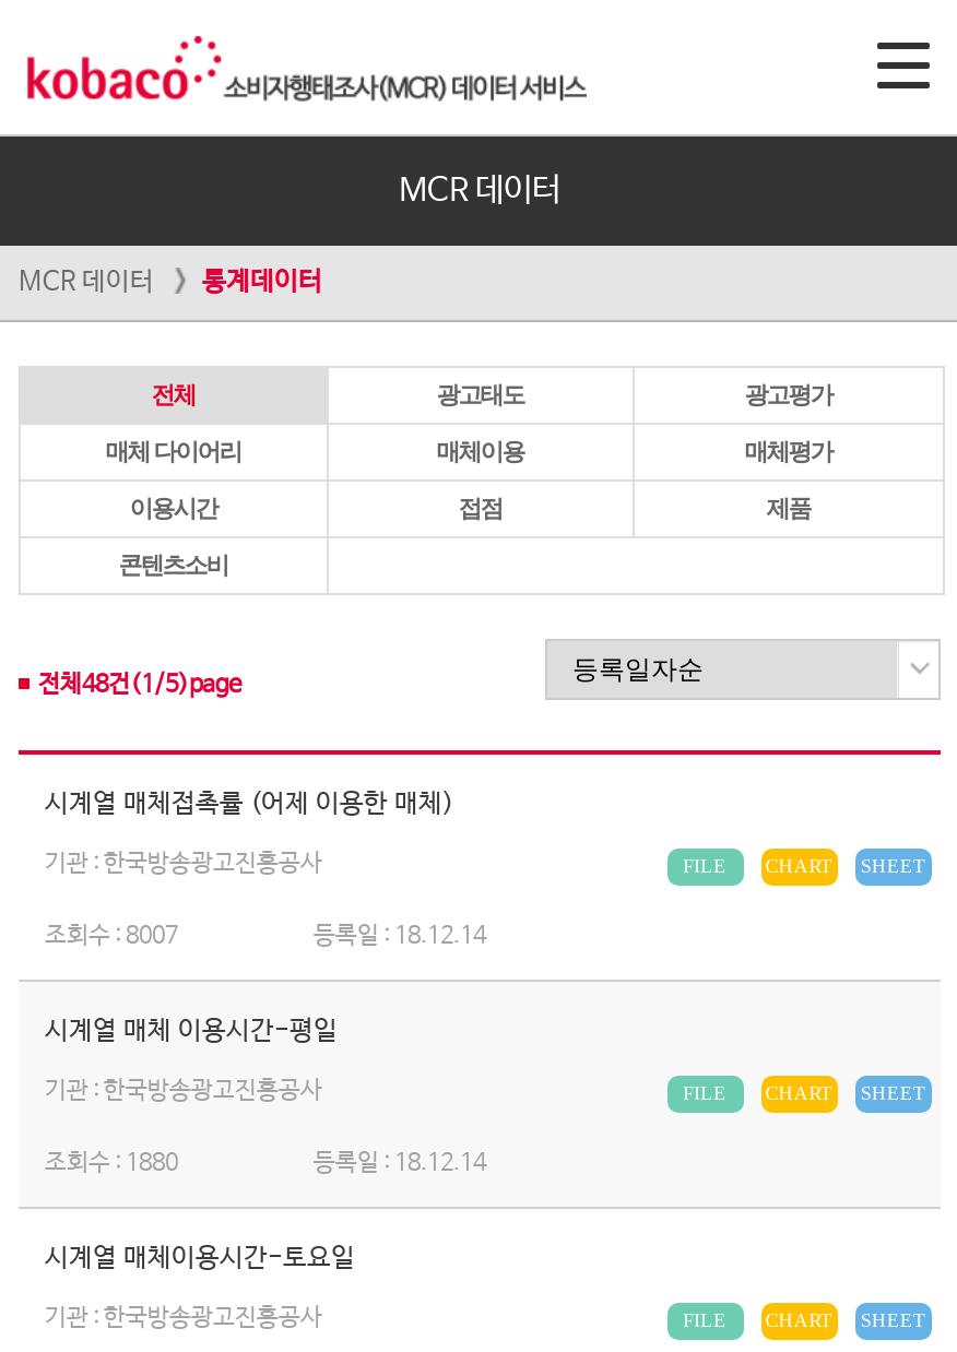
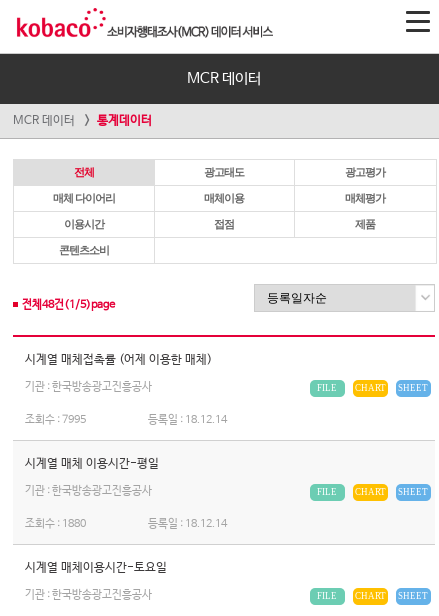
[45,923,178,949] 조회수 : 8007 -> [25,414,86,426] 조회수 : 7995

